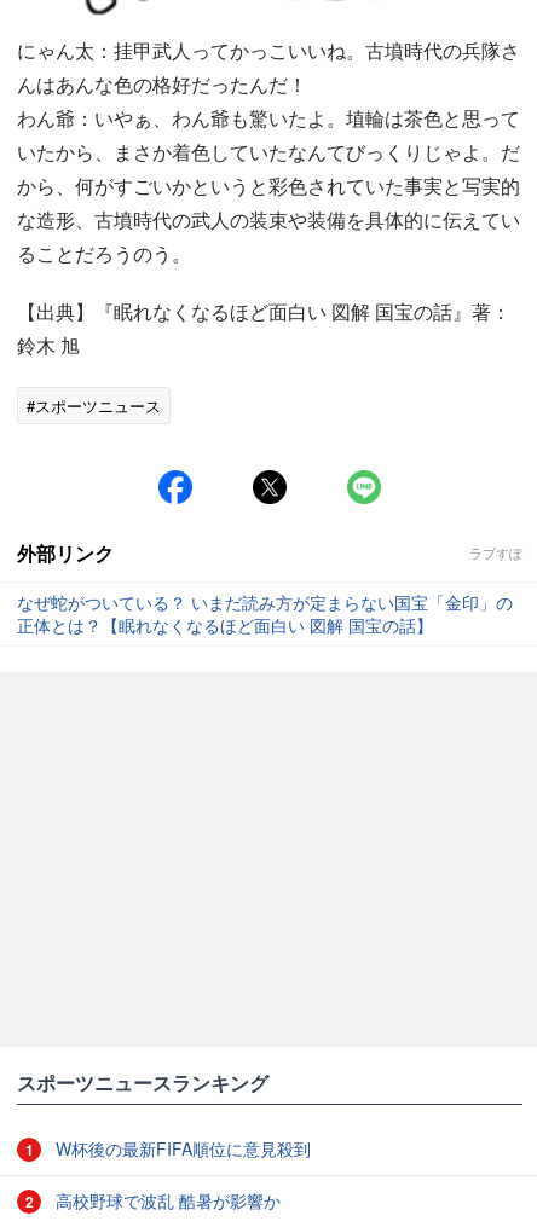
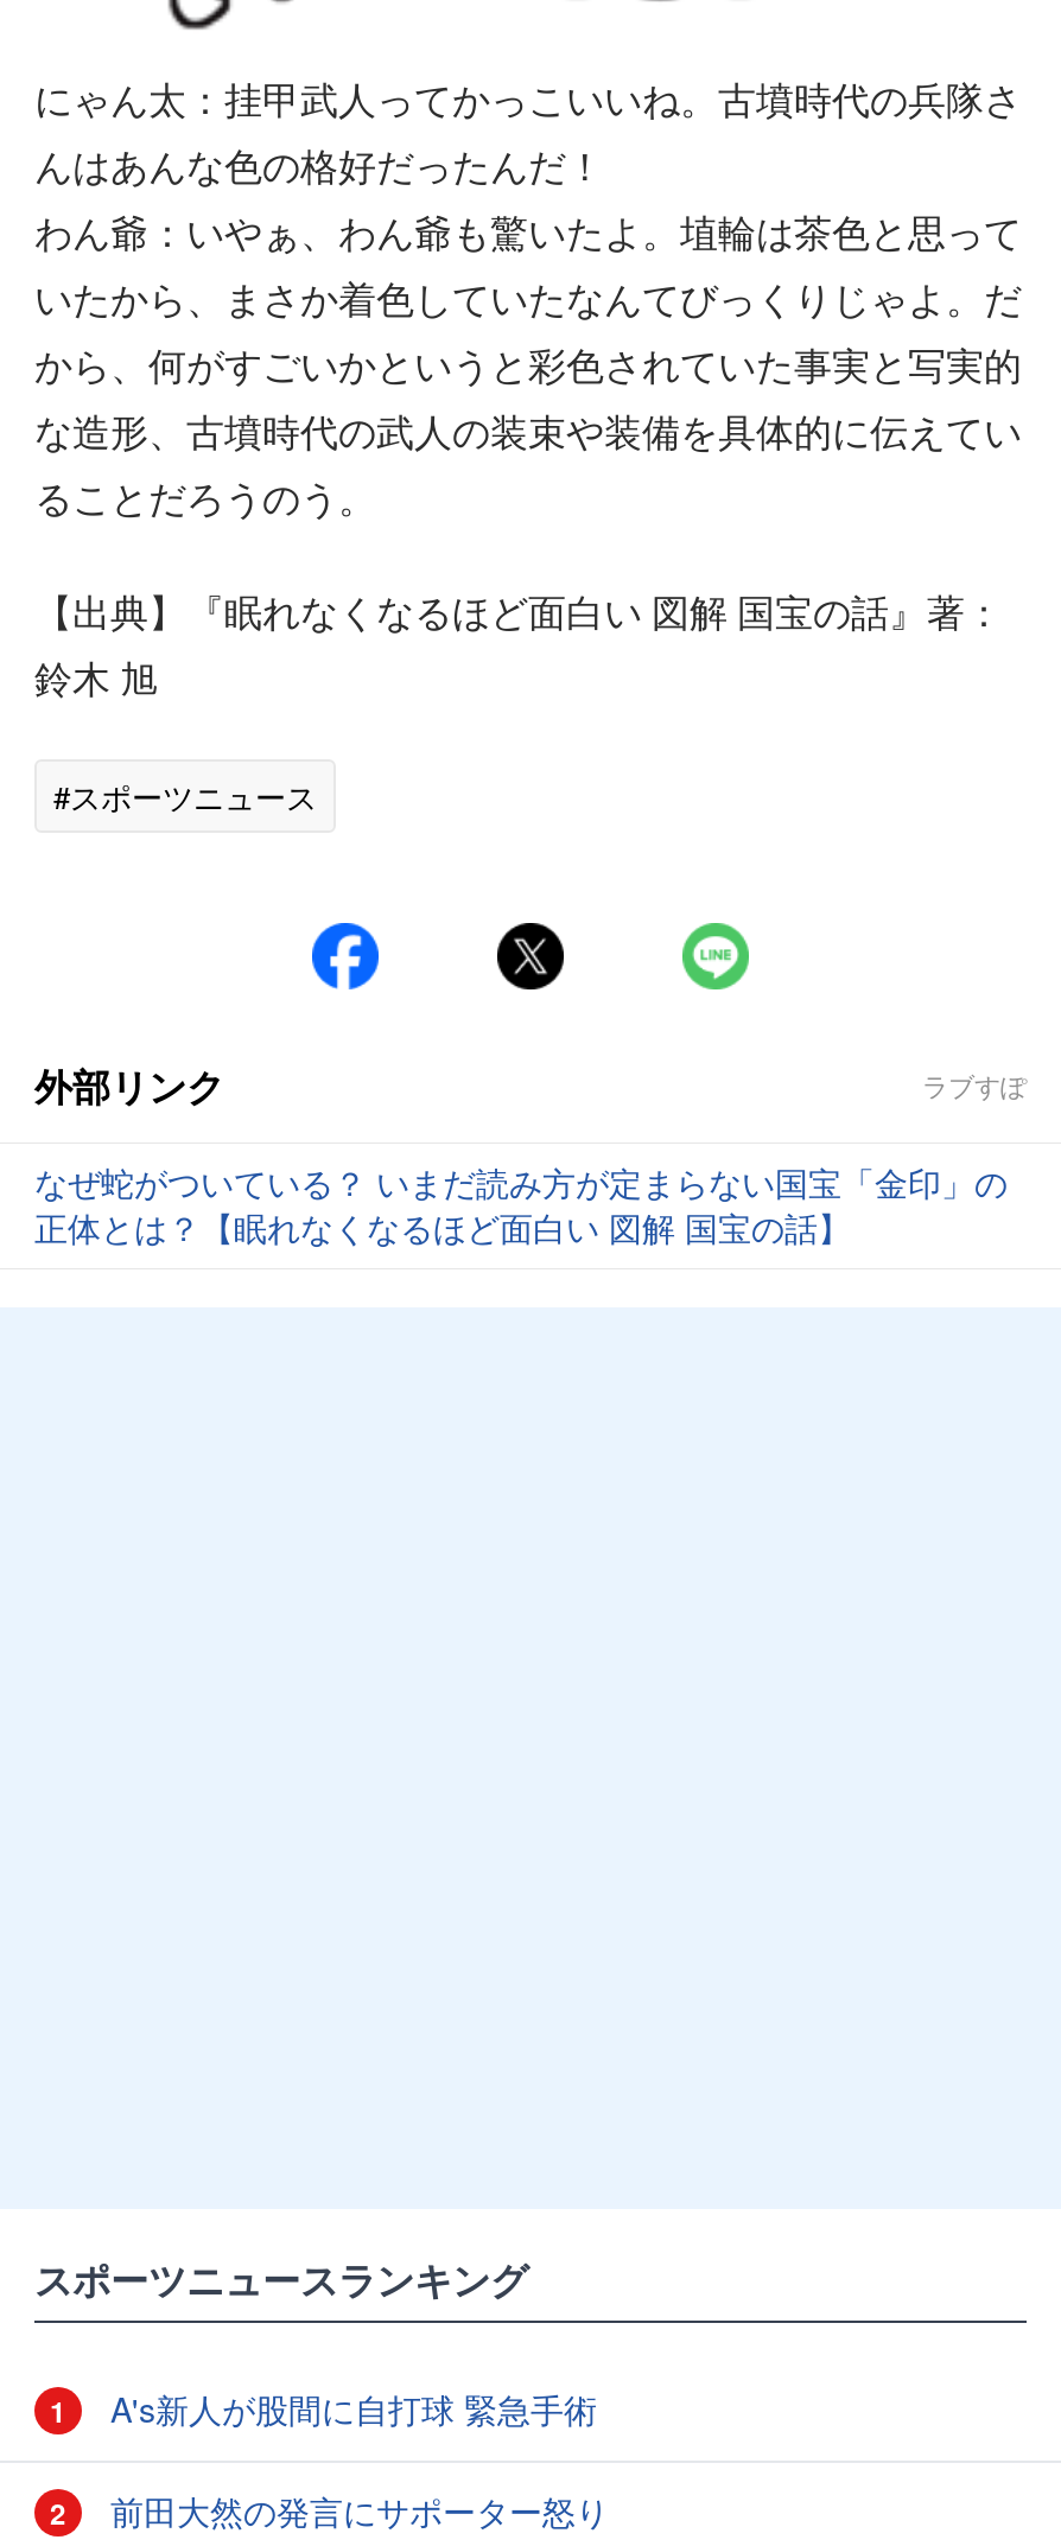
[51,1137,311,1161] W杯後の最新FIFA順位に意見殺到 -> [101,2386,597,2433] A's新人が股間に自打球 緊急手術
[51,1189,281,1213] 高校野球で波乱 酷暑が影響か -> [101,2488,609,2535] 前田大然の発言にサポーター怒り

